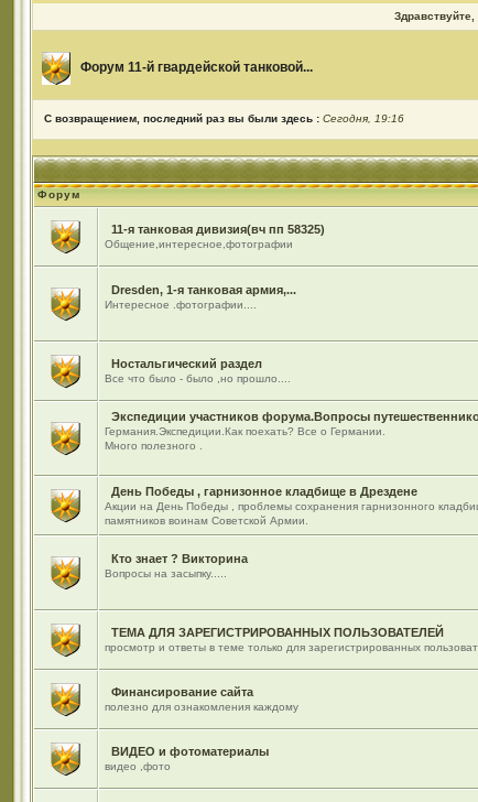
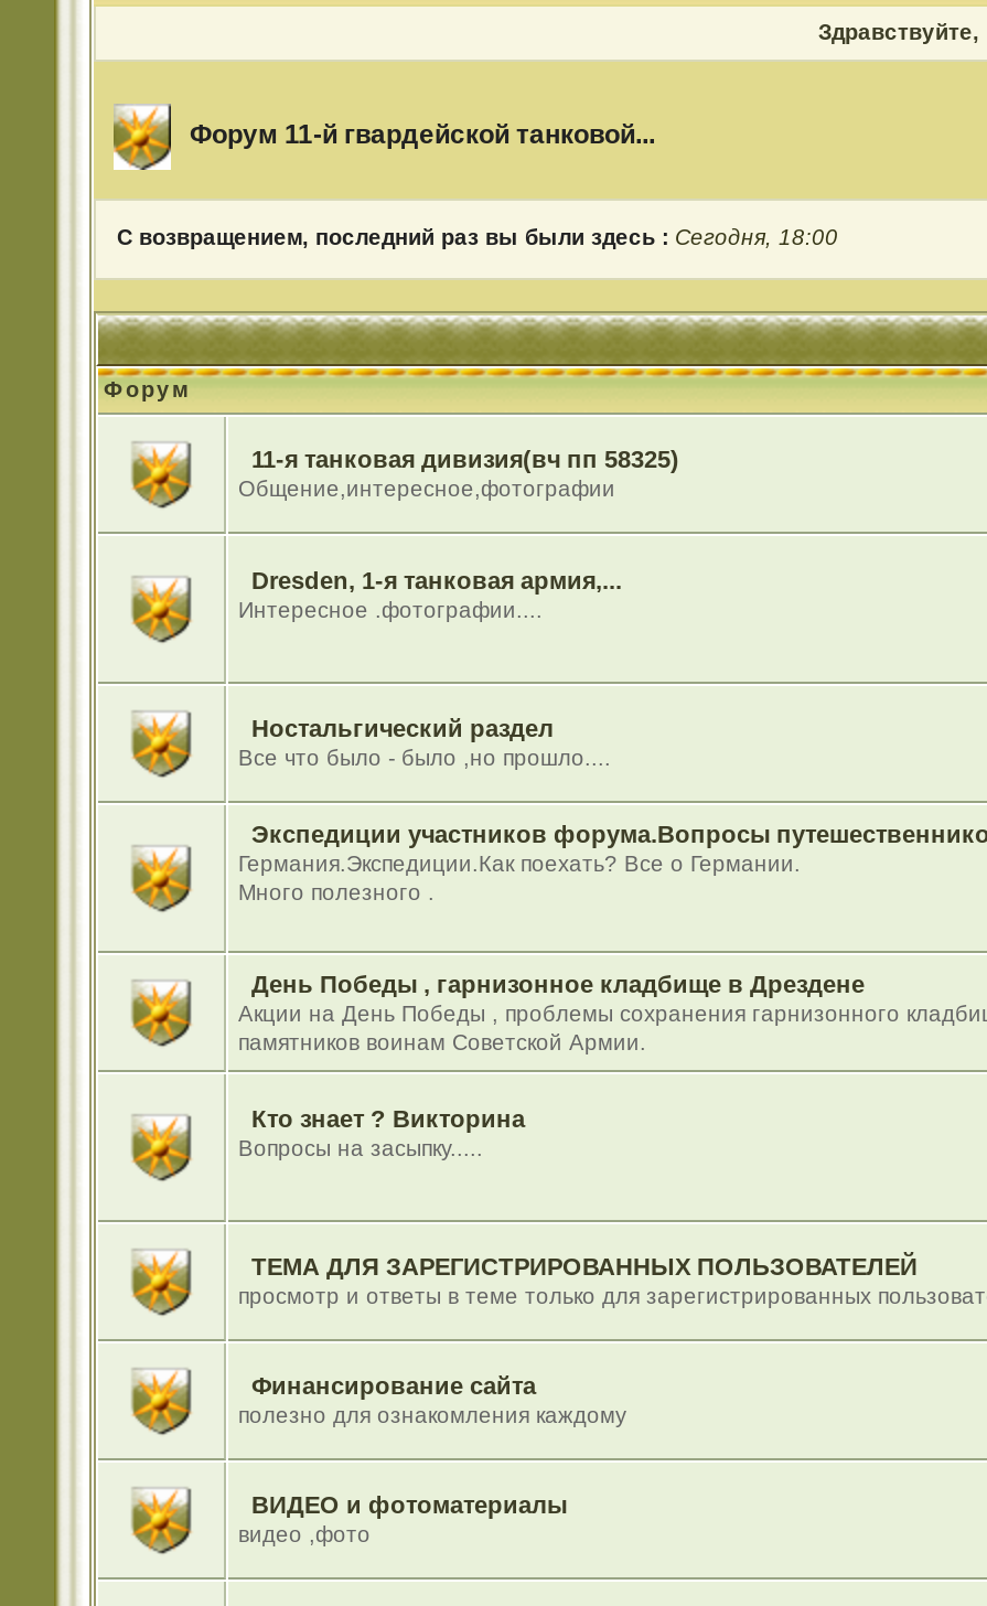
[44,112,404,124] С возвращением, последний раз вы были здесь : Сегодня, 19:16 -> [117,225,838,249] С возвращением, последний раз вы были здесь : Сегодня, 18:00

